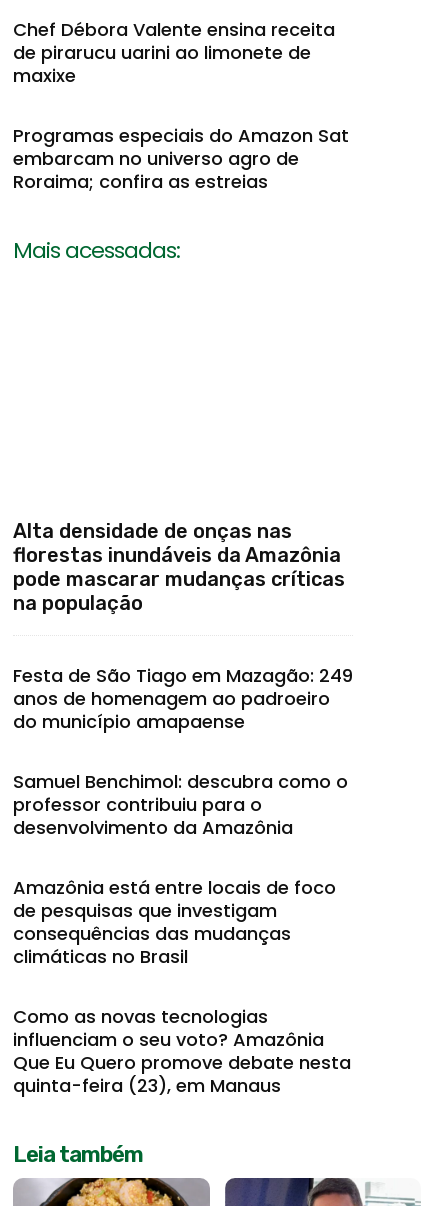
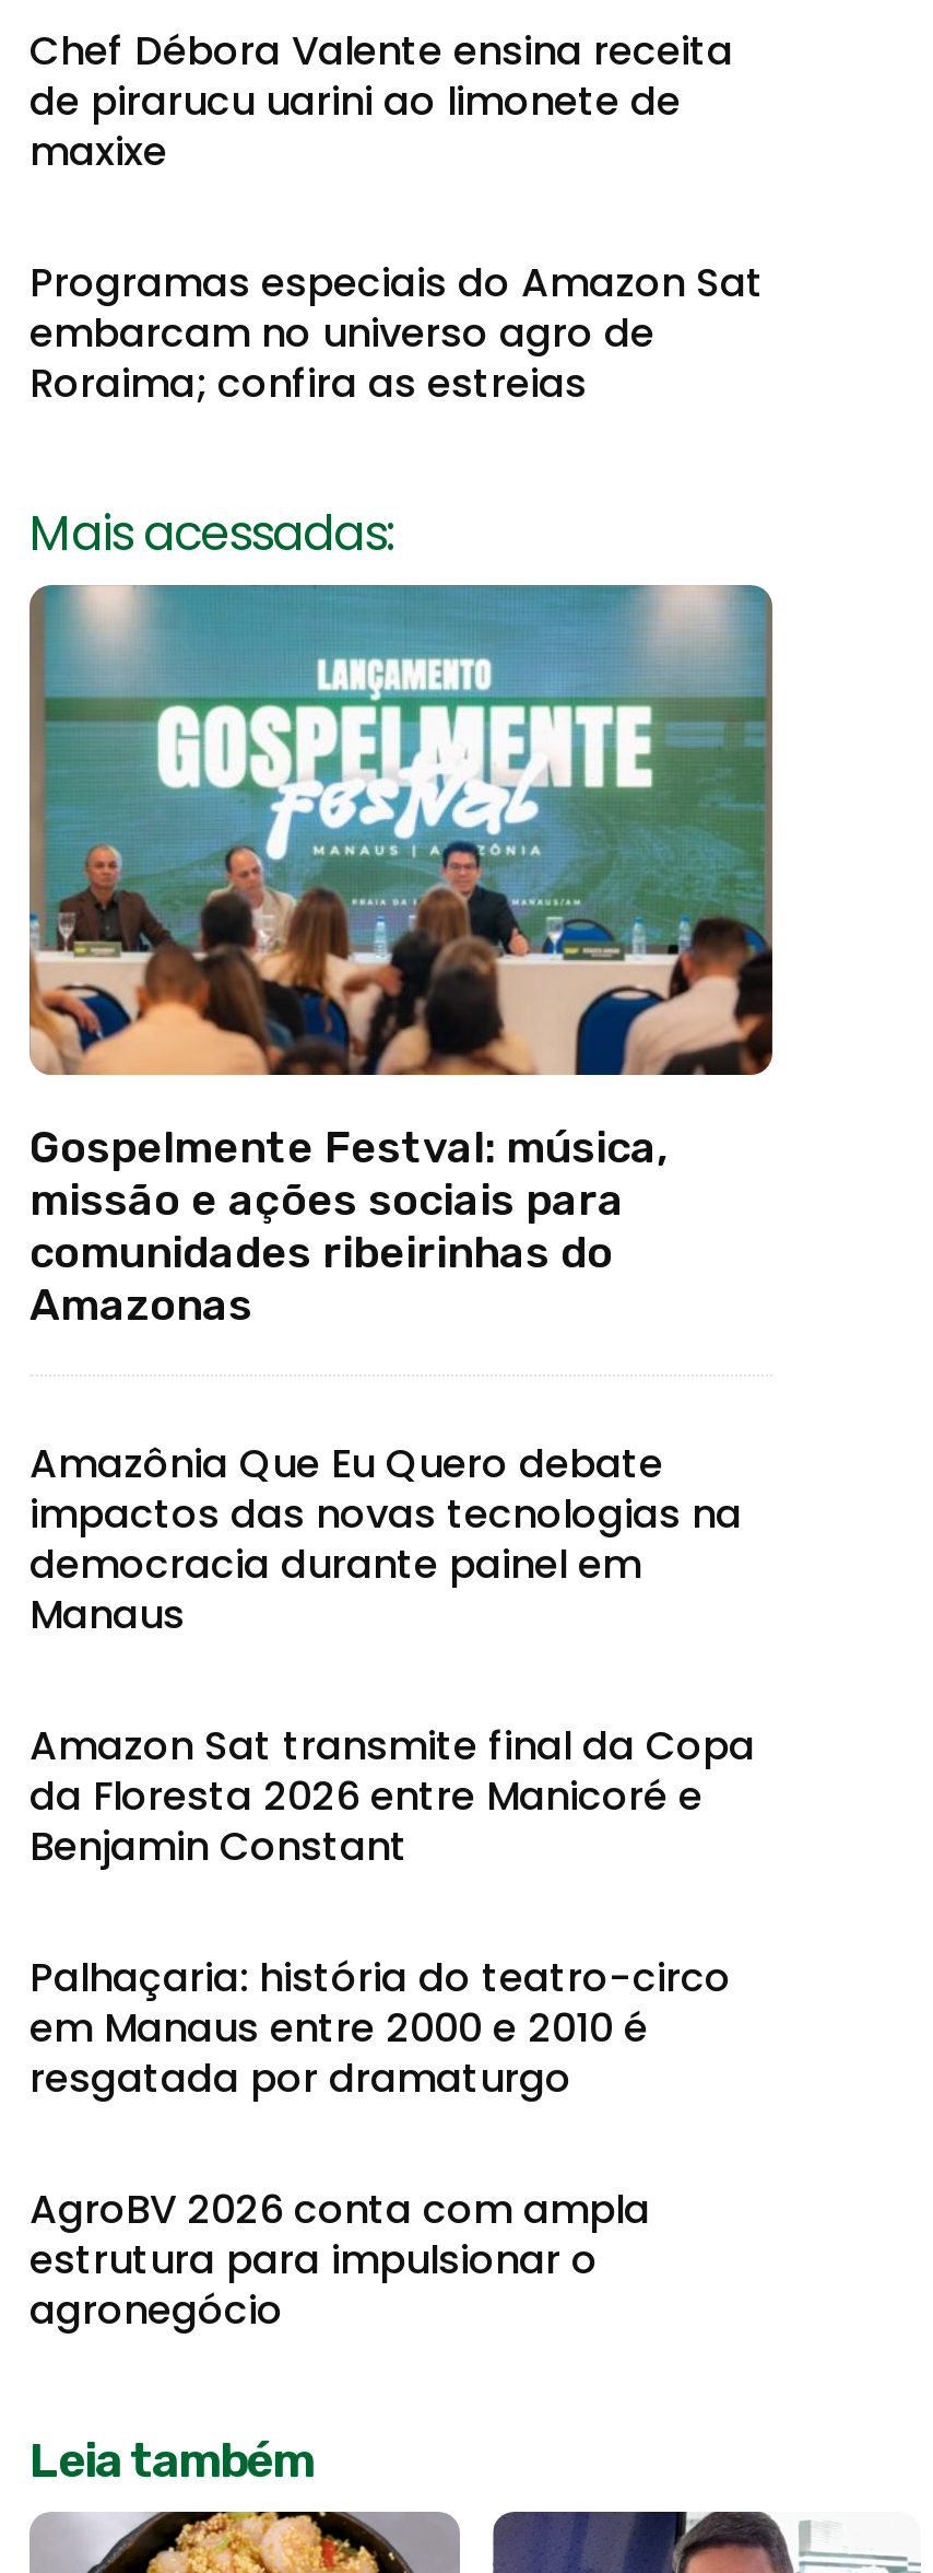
none -> [27,583,775,1077] [image]
[13,519,345,615] Alta densidade de onças nas | florestas inundáveis da Amazônia | pode mascarar mudanças críticas | na população -> [29,1121,668,1331] Gospelmente Festval: música, | missão e ações sociais para | comunidades ribeirinhas do | Amazonas
[13,663,353,734] Festa de São Tiago em Mazagão: 249 | anos de homenagem ao padroeiro | do município amapaense -> [29,1436,742,1642] Amazônia Que Eu Quero debate | impactos das novas tecnologias na | democracia durante painel em | Manaus
[13,769,348,840] Samuel Benchimol: descubra como o | professor contribuiu para o | desenvolvimento da Amazônia -> [29,1718,755,1874] Amazon Sat transmite final da Copa | da Floresta 2026 entre Manicoré e | Benjamin Constant
[13,875,336,969] Amazônia está entre locais de foco | de pesquisas que investigam | consequências das mudanças | climáticas no Brasil -> [29,1950,731,2105] Palhaçaria: história do teatro-circo | em Manaus entre 2000 e 2010 é | resgatada por dramaturgo
[13,1004,351,1098] Como as novas tecnologias | influenciam o seu voto? Amazônia | Que Eu Quero promove debate nesta | quinta-feira (23), em Manaus -> [29,2182,650,2337] AgroBV 2026 conta com ampla | estrutura para impulsionar o | agronegócio

